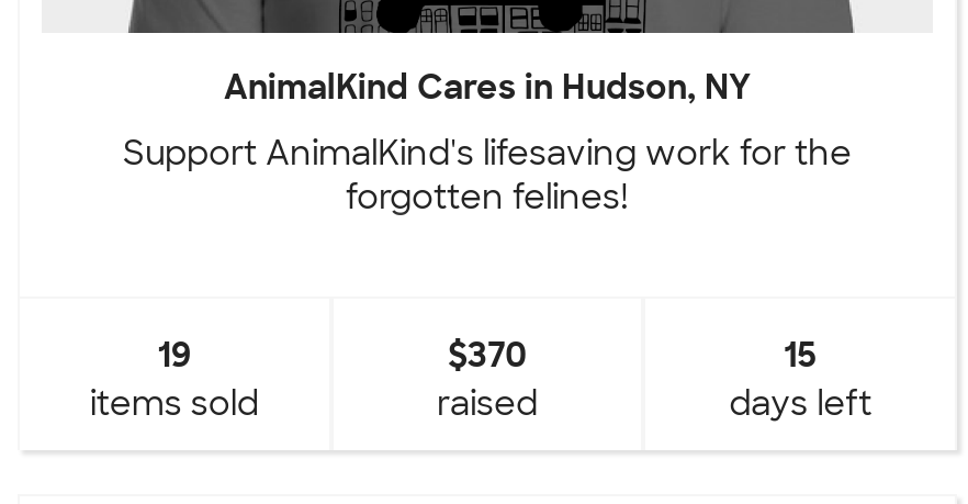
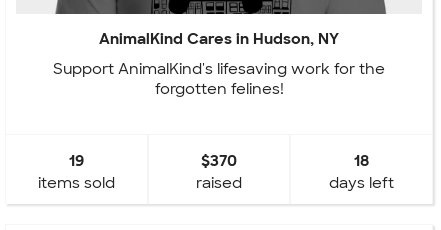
[784,332,817,376] 15 -> [354,151,369,171] 18

